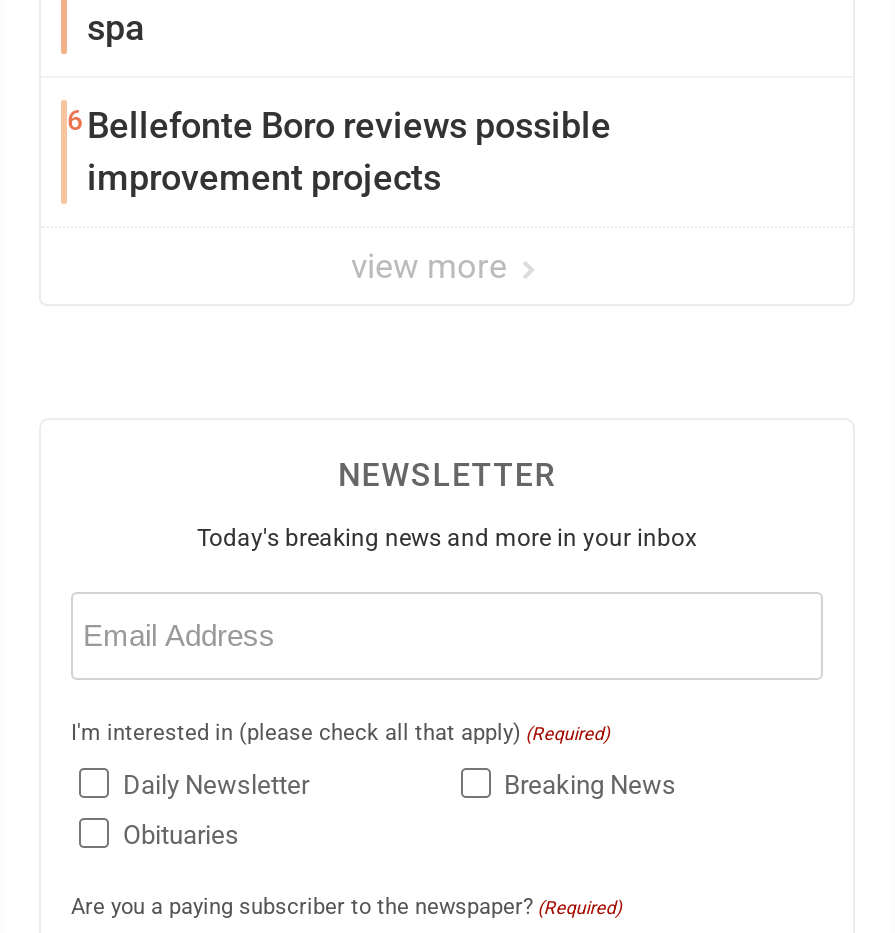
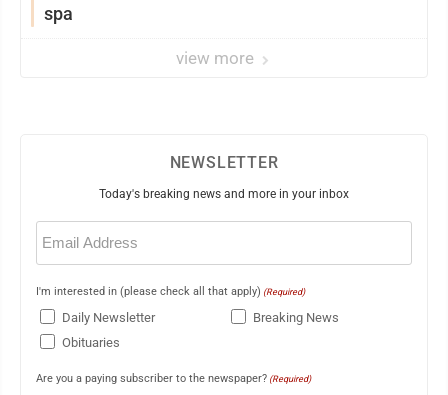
[67,104,611,198] 6 Bellefonte Boro reviews possible | improvement projects -> none

